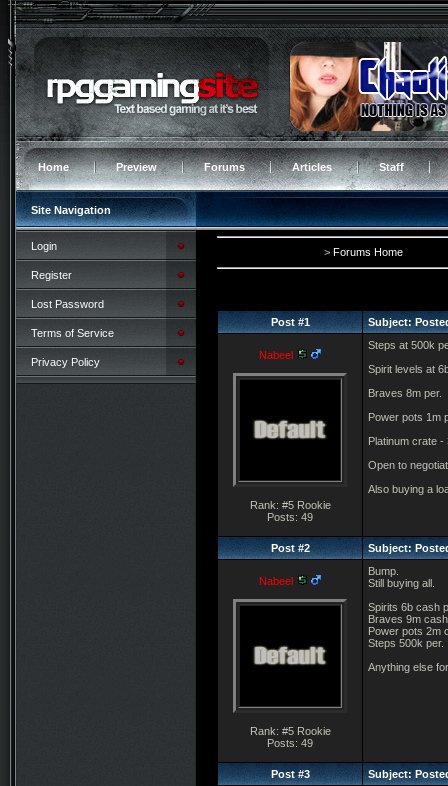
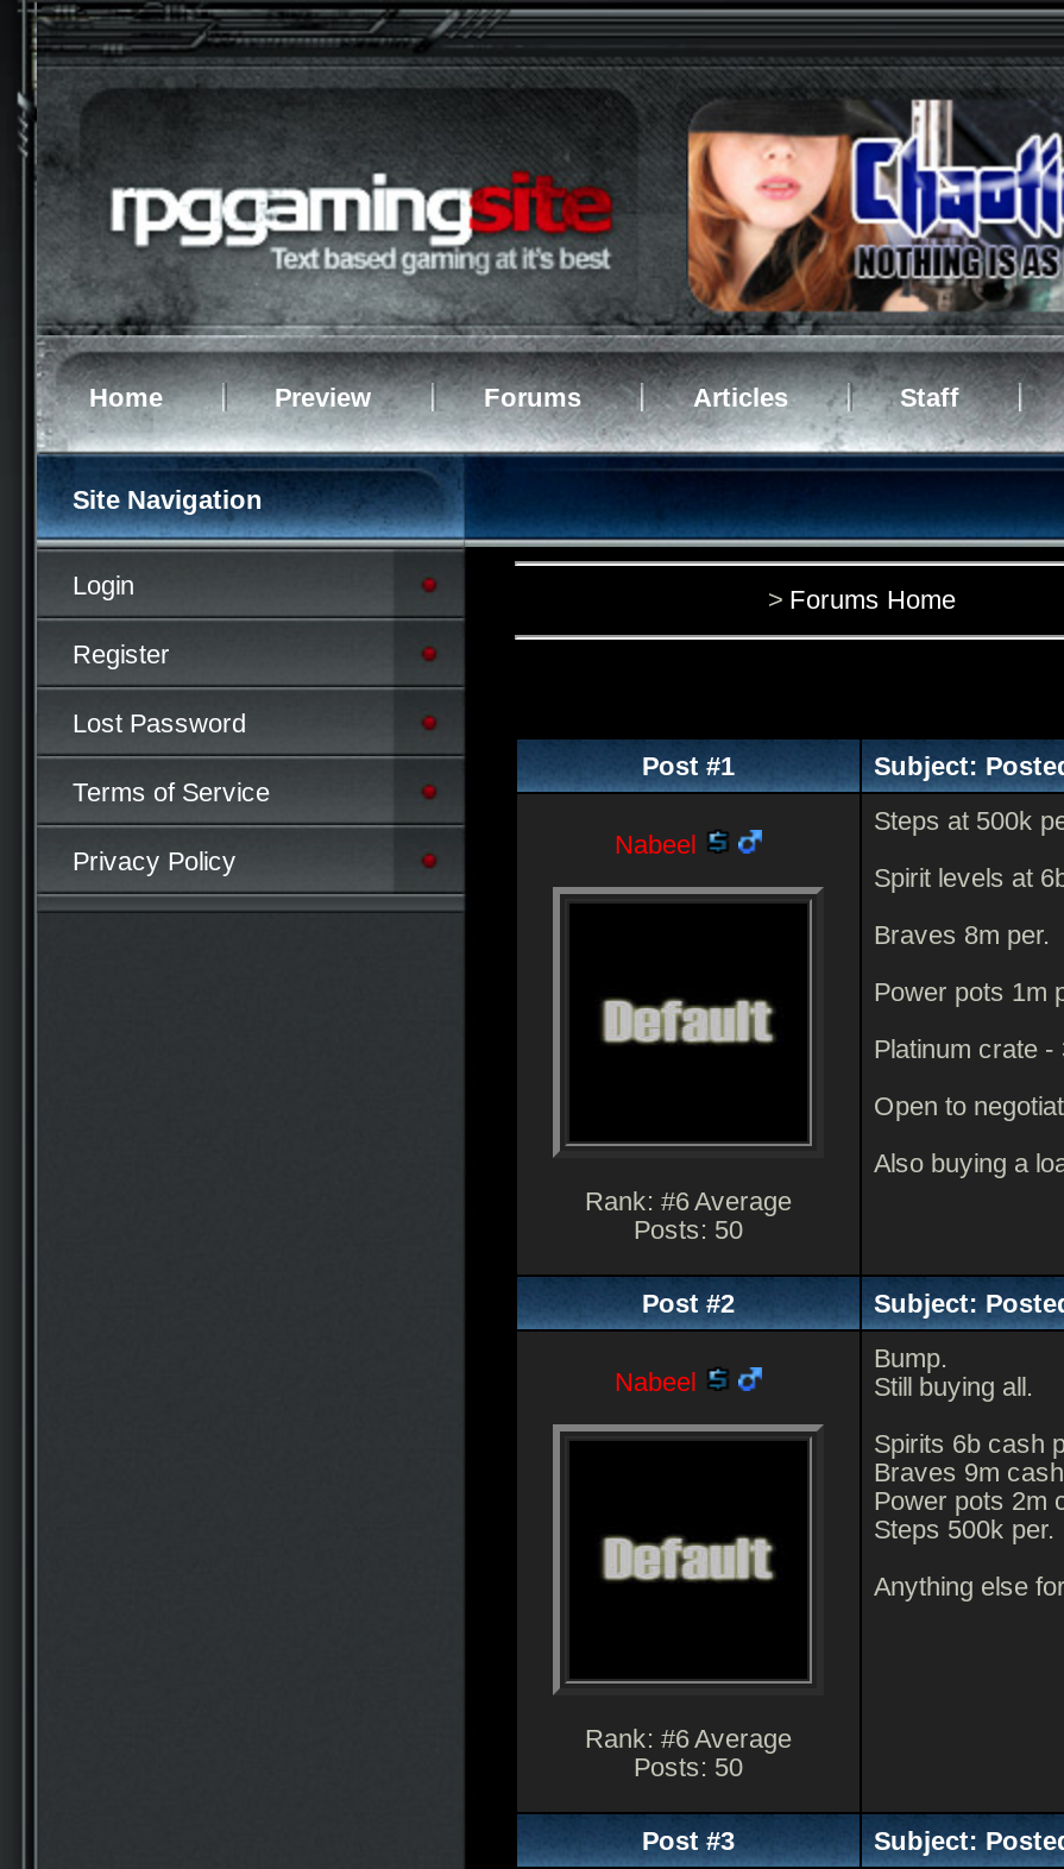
[249,499,330,511] Rank: #5 Rookie -> [585,1187,792,1215] Rank: #6 Average
[267,511,313,523] Posts: 49 -> [634,1215,743,1244] Posts: 50
[249,725,330,737] Rank: #5 Rookie -> [585,1724,792,1752] Rank: #6 Average
[267,737,313,749] Posts: 49 -> [634,1752,743,1781] Posts: 50

